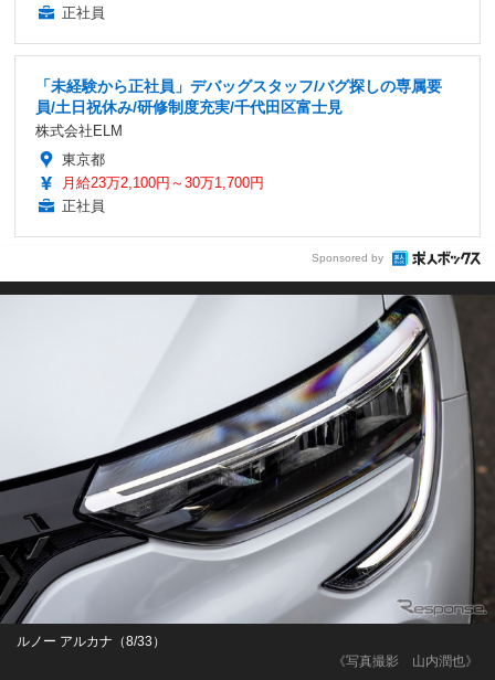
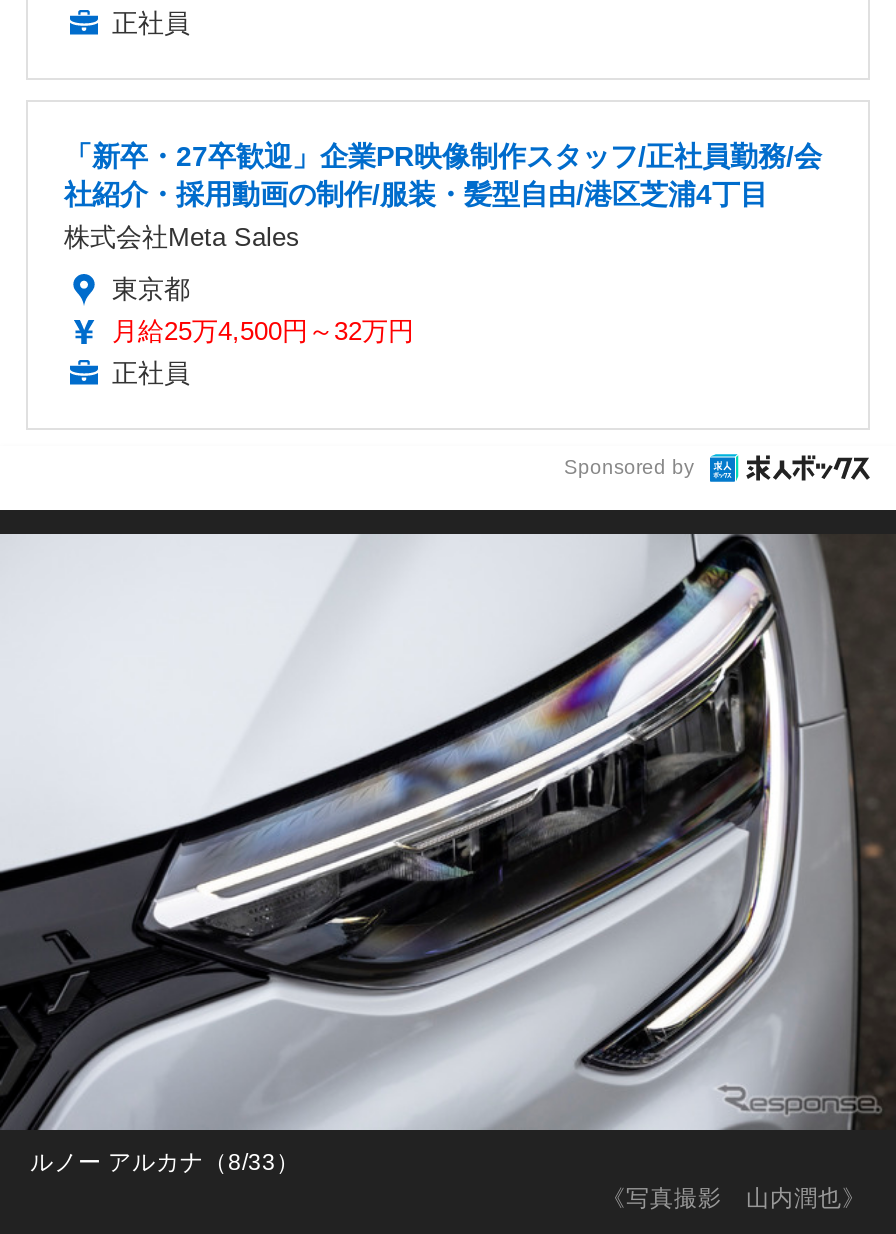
[35,77,442,139] 「未経験から正社員」デバッグスタッフ/バグ探しの専属要 | 員/土日祝休み/研修制度充実/千代田区富士見 | 株式会社ELM -> [64,139,822,251] 「新卒・27卒歓迎」企業PR映像制作スタッフ/正社員勤務/会 | 社紹介・採用動画の制作/服装・髪型自由/港区芝浦4丁目 | 株式会社Meta Sales
[62,174,264,190] 月給23万2,100円～30万1,700円 -> [112,315,414,345] 月給25万4,500円～32万円

